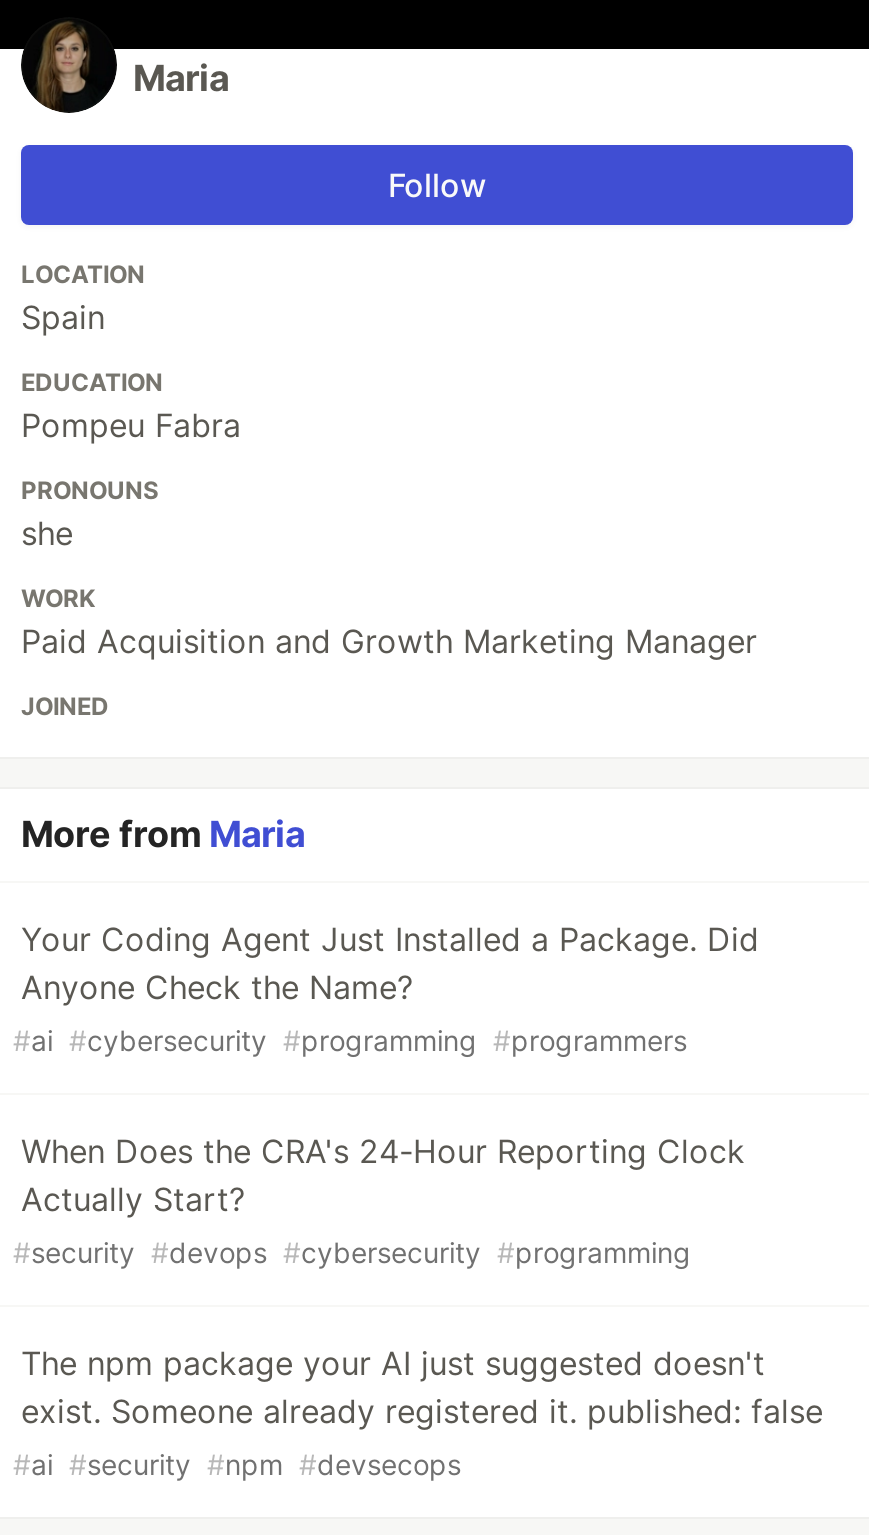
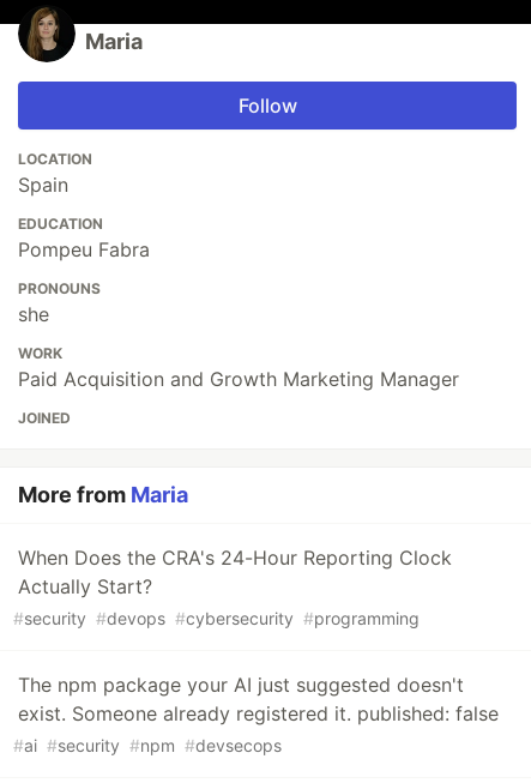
[13,918,759,1056] Your Coding Agent Just Installed a Package. Did | Anyone Check the Name? | #ai #cybersecurity #programming #programmers -> none

